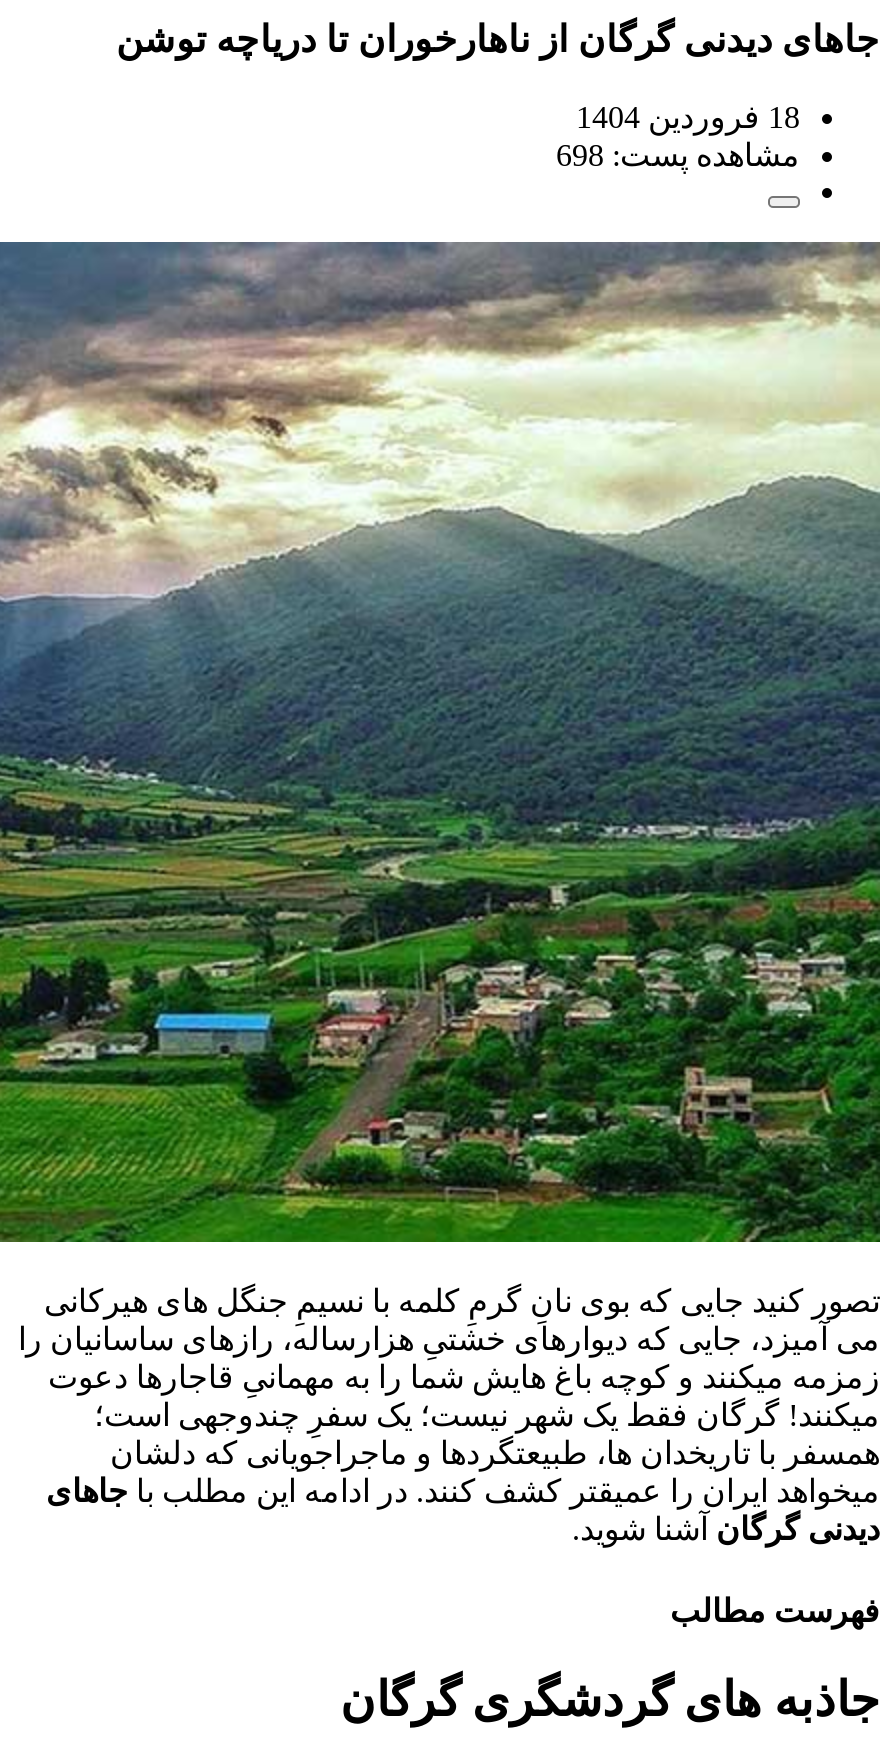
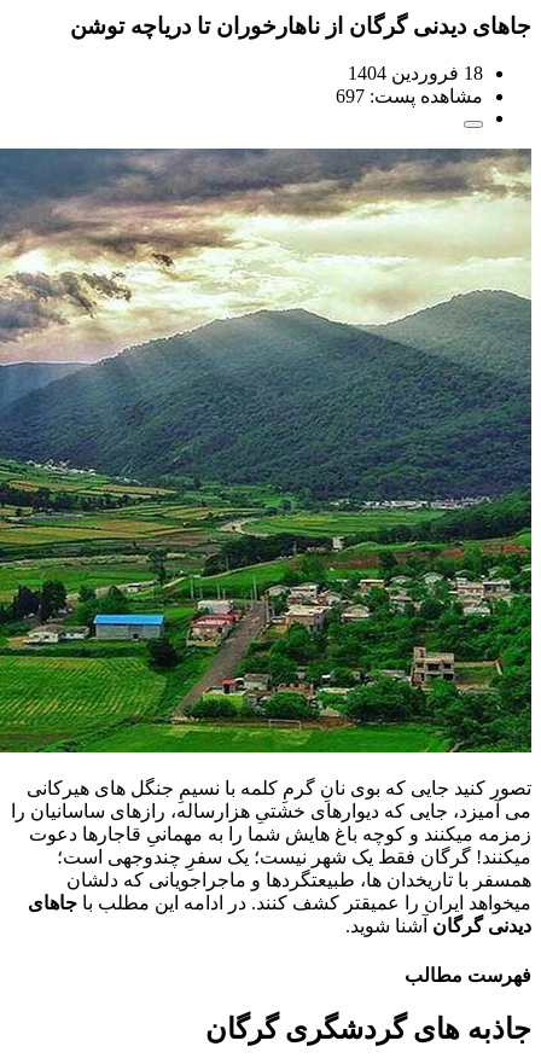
[556,139,800,173] مشاهده پست: 698 -> [336,86,483,107] مشاهده پست: 697

